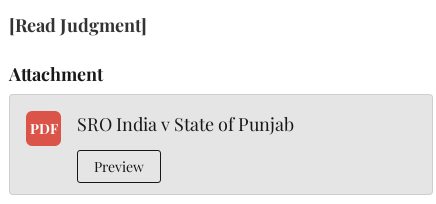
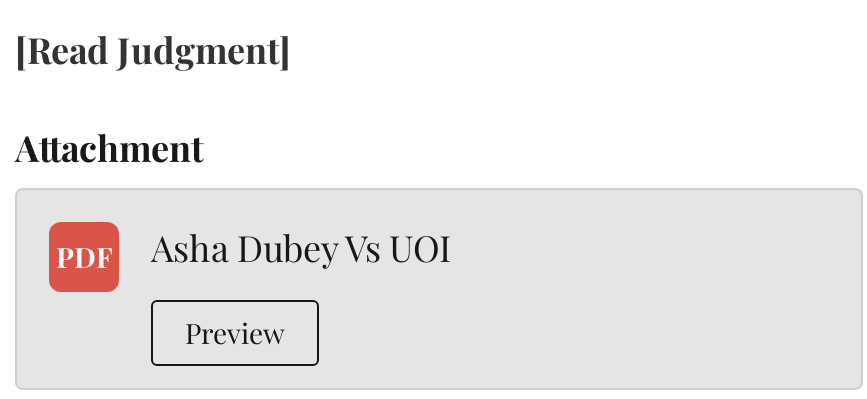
[77,112,294,136] SRO India v State of Punjab -> [151,223,451,271] Asha Dubey Vs UOI

